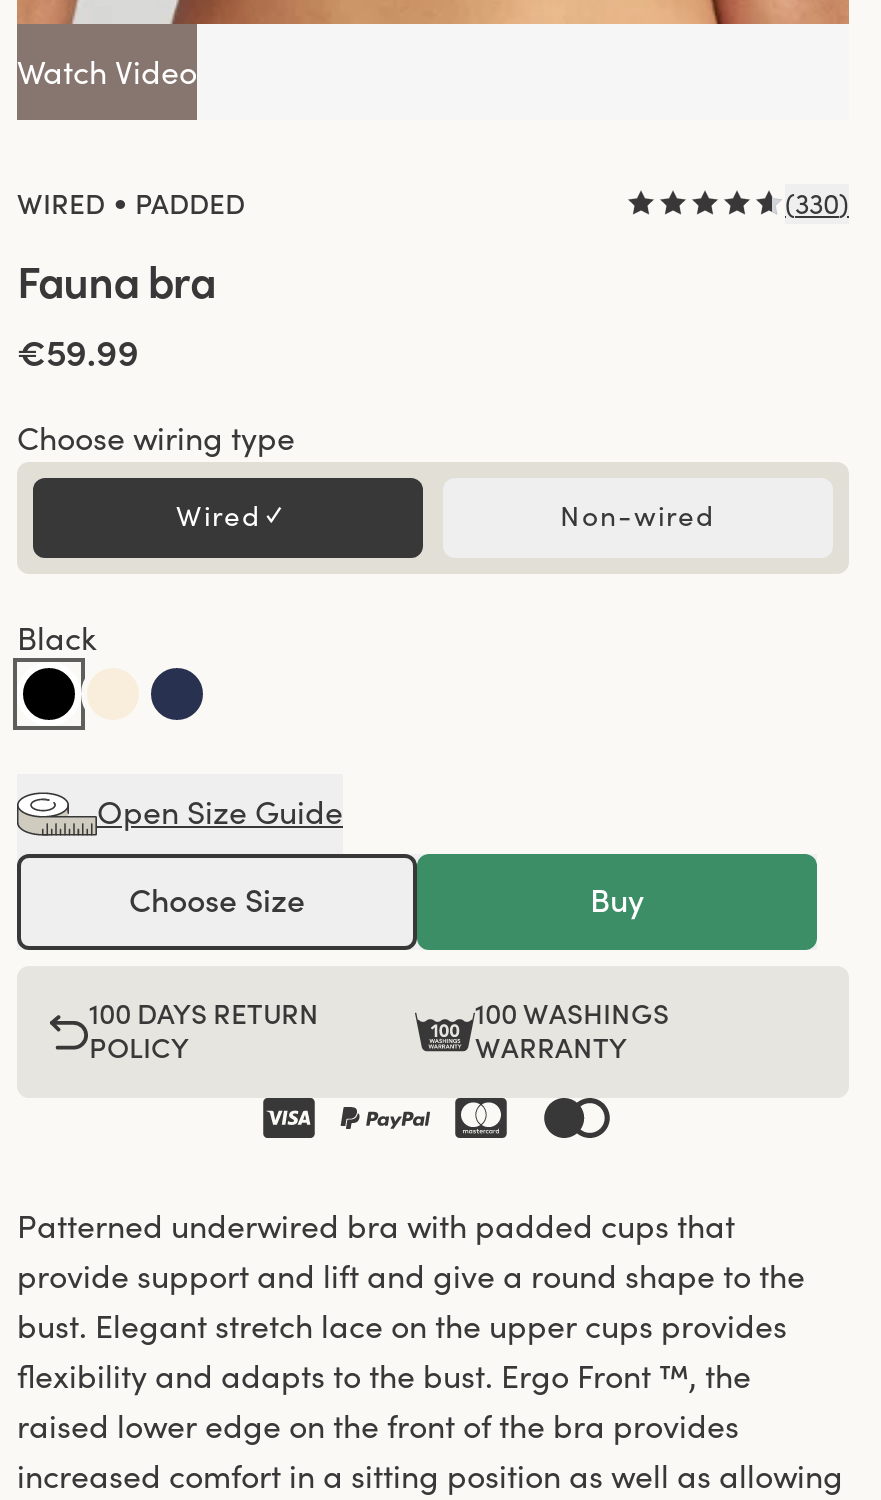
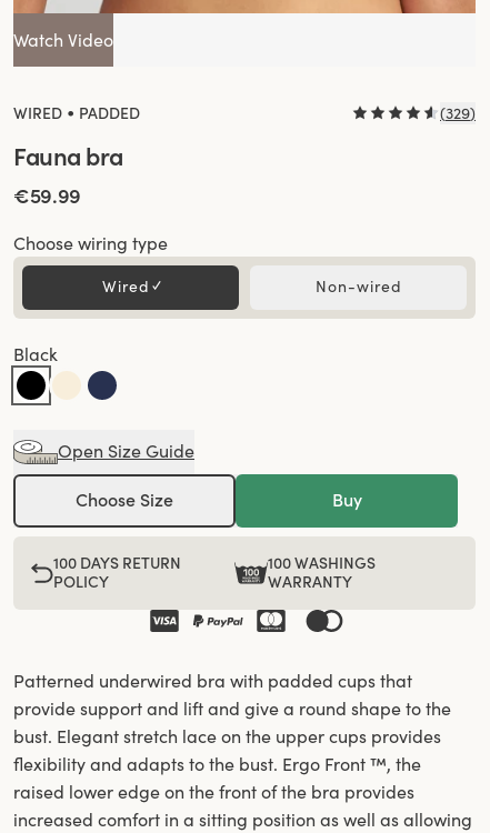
[785,185,849,221] (330) -> [440,103,476,123] (329)

